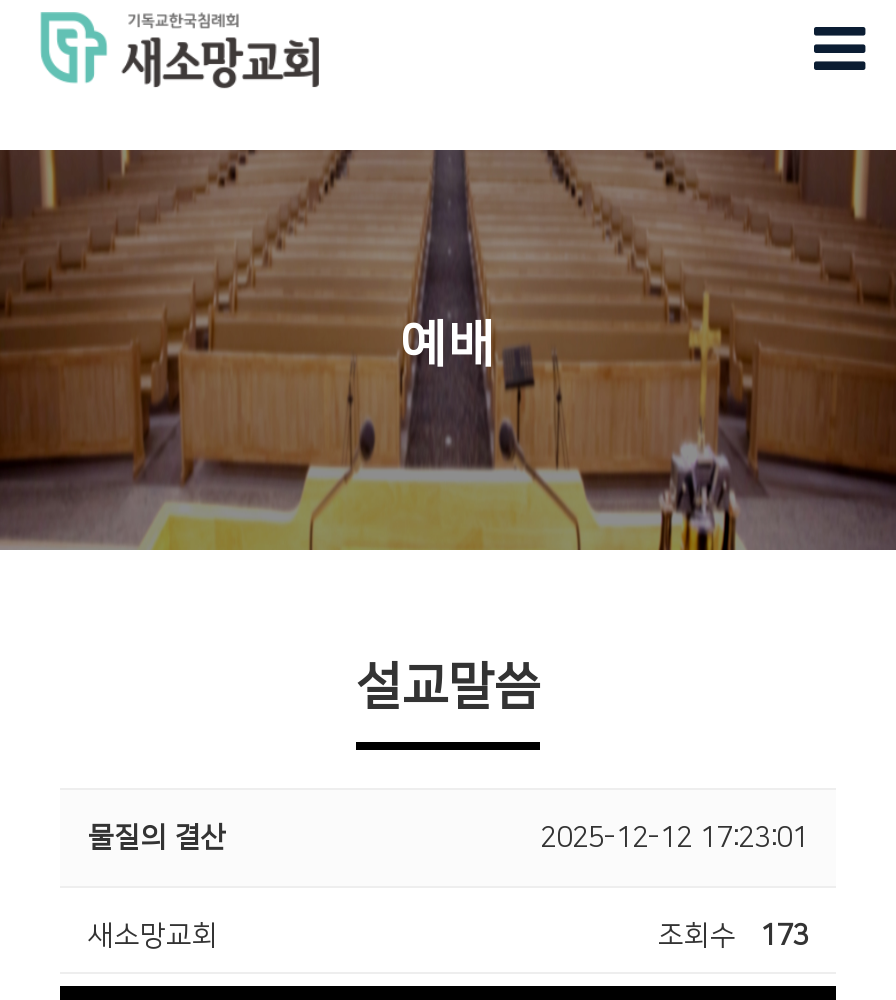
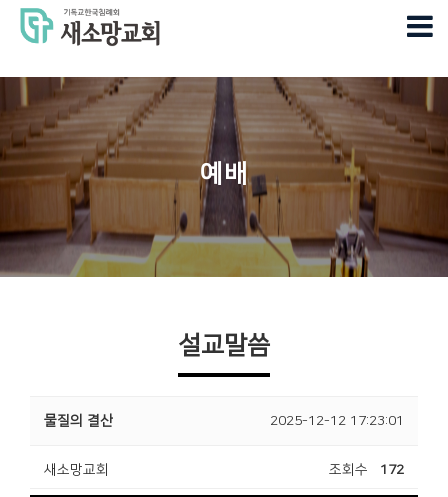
[658,920,808,952] 조회수 173 -> [329,462,404,478] 조회수 172

